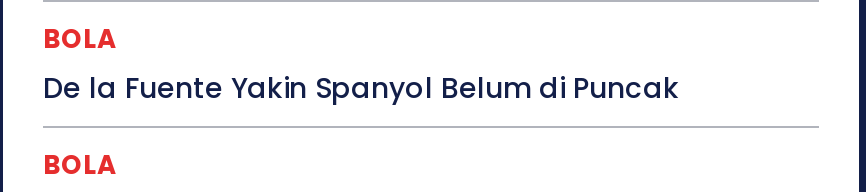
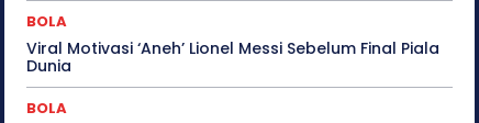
[43,69,679,109] De la Fuente Yakin Spanyol Belum di Puncak -> [26,38,439,77] Viral Motivasi ‘Aneh’ Lionel Messi Sebelum Final Piala | Dunia

